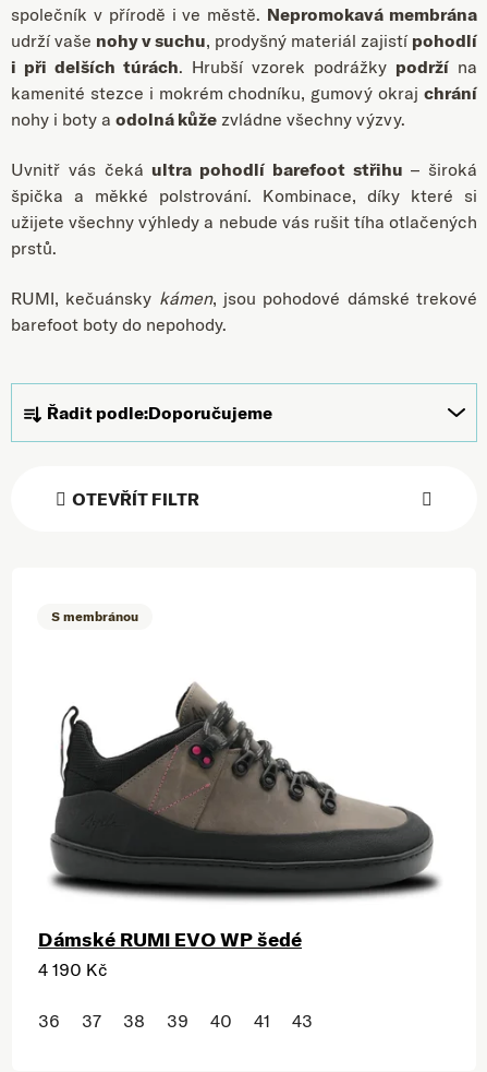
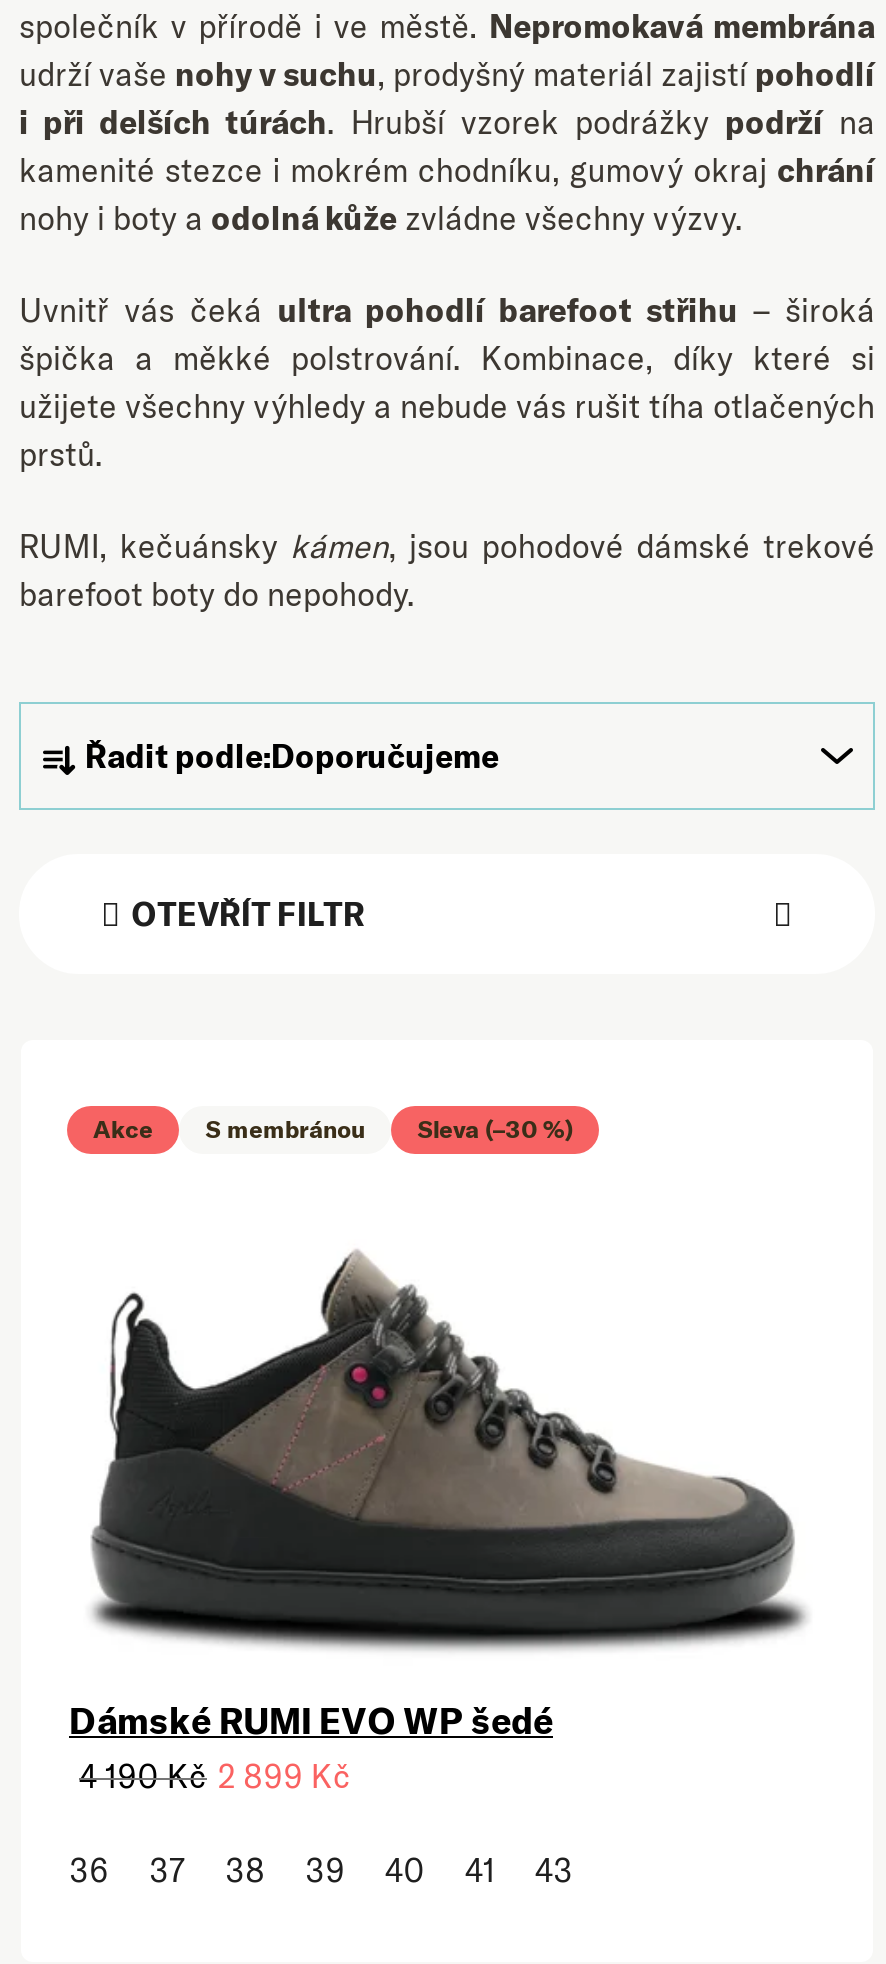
none -> [93,1114,153,1144] Akce
none -> [417,1114,573,1144] Sleva (–30 %)
[38,959,108,981] 4 190 Kč -> [79,1756,351,1797] 4 190 Kč 2 899 Kč

